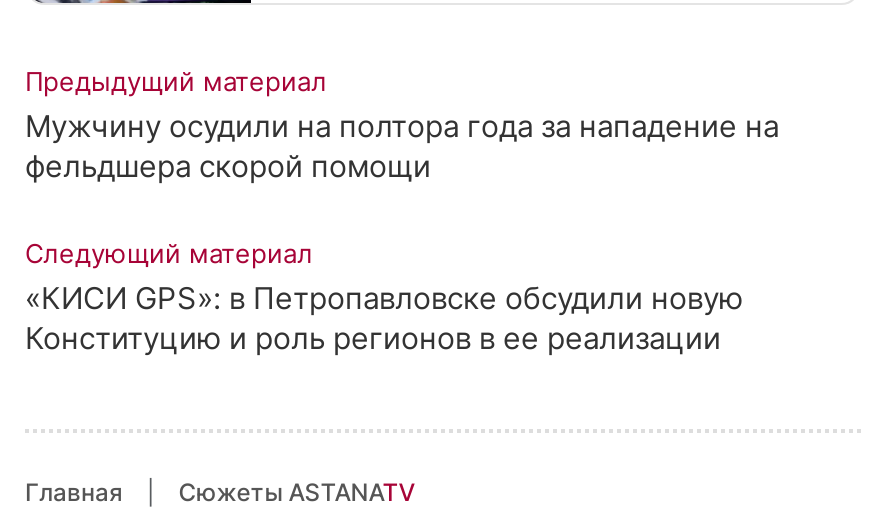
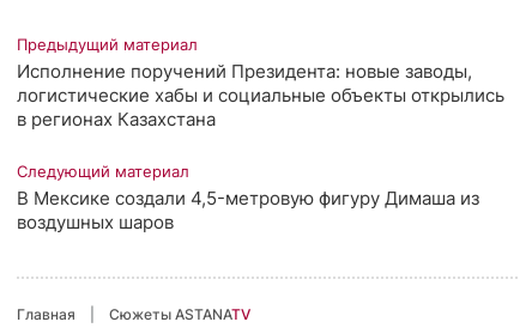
[25,107,779,185] Мужчину осудили на полтора года за нападение на | фельдшера скорой помощи -> [17,59,504,130] Исполнение поручений Президента: новые заводы, | логистические хабы и социальные объекты открылись | в регионах Казахстана
[25,279,743,357] «КИСИ GPS»: в Петропавловске обсудили новую | Конституцию и роль регионов в ее реализации -> [17,186,479,233] В Мексике создали 4,5-метровую фигуру Димаша из | воздушных шаров

